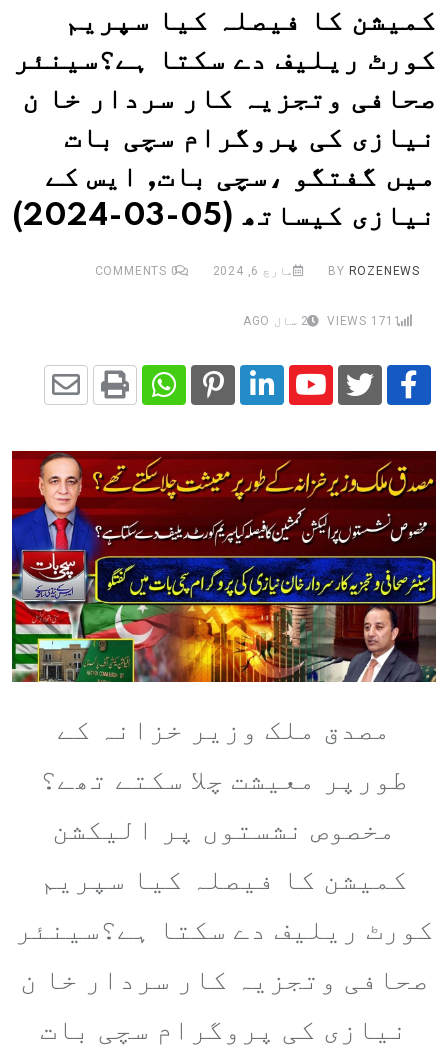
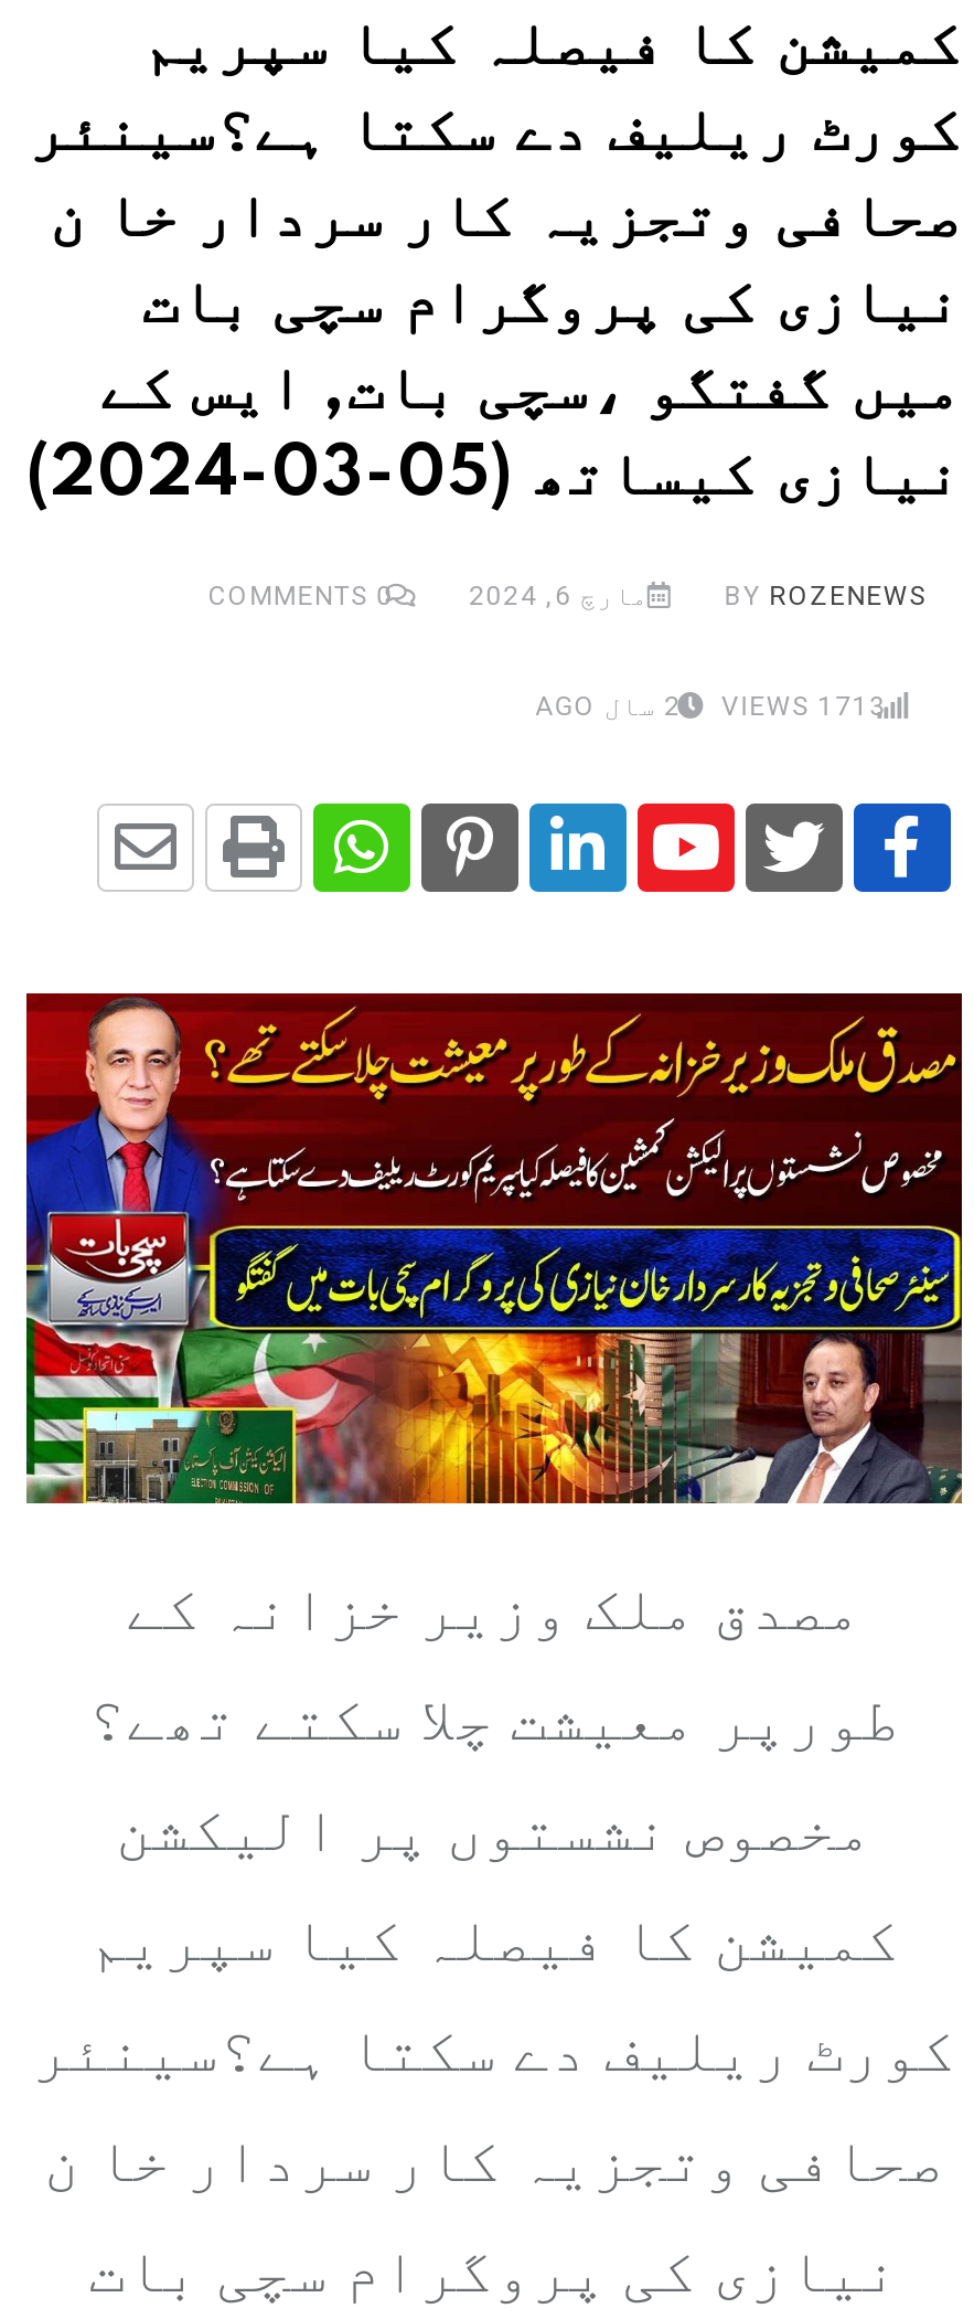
[371,314,402,328] 1711 -> [818,690,887,721] 1713

